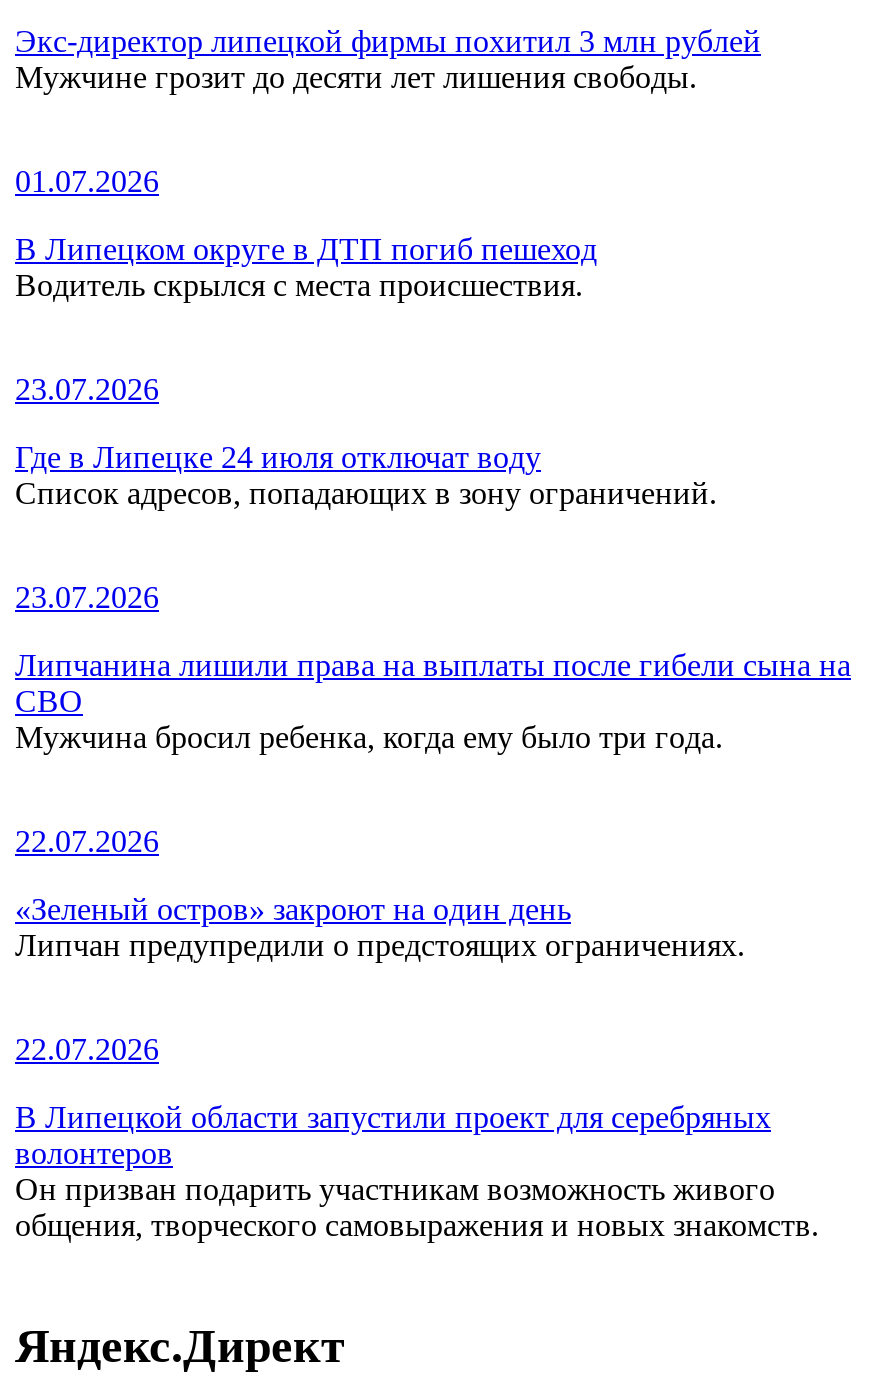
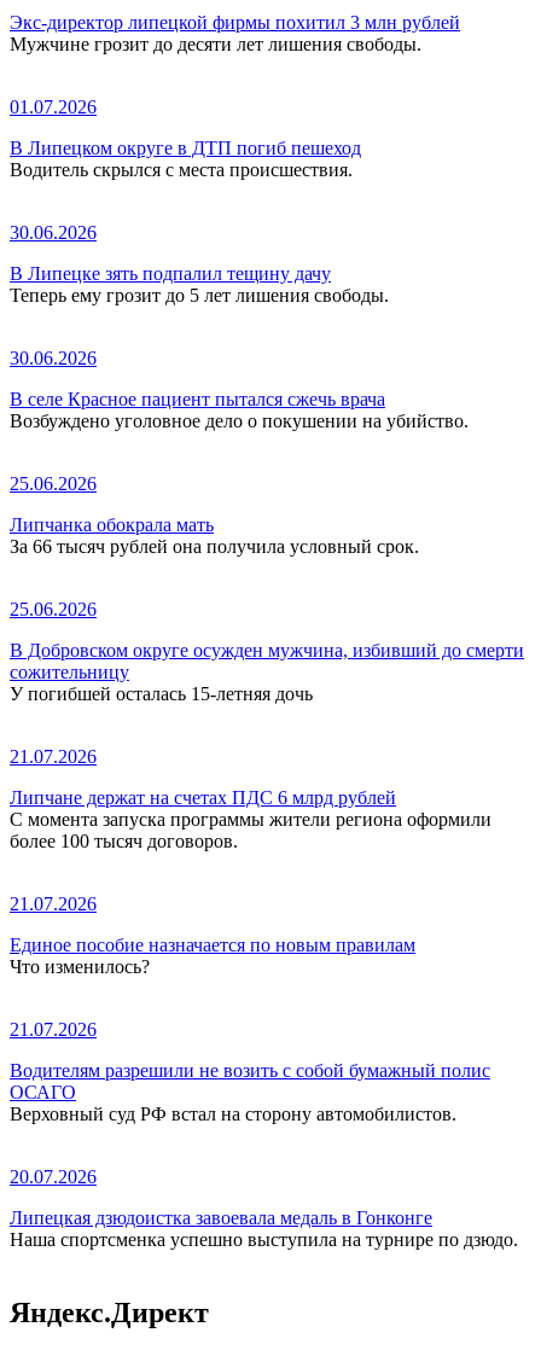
[15,371,851,1241] 23.07.2026 | Где в Липецке 24 июля отключат воду | Список адресов, попадающих в зону ограничений. | 23.07.2026 | Липчанина лишили права на выплаты после гибели сына на | СВО | Мужчина бросил ребенка, когда ему было три года. | 22.07.2026 | «Зеленый остров» закроют на один день | Липчан предупредили о предстоящих ограничениях. | 22.07.2026 | В Липецкой области запустили проект для серебряных | волонтеров | Он призван подарить участникам возможность живого | общения, творческого самовыражения и новых знакомств. -> [10,222,524,1249] 30.06.2026 | В Липецке зять подпалил тещину дачу | Теперь ему грозит до 5 лет лишения свободы. | 30.06.2026 | В селе Красное пациент пытался сжечь врача | Возбуждено уголовное дело о покушении на убийство. | 25.06.2026 | Липчанка обокрала мать | За 66 тысяч рублей она получила условный срок. | 25.06.2026 | В Добровском округе осужден мужчина, избивший до смерти | сожительницу | У погибшей осталась 15-летняя дочь | 21.07.2026 | Липчане держат на счетах ПДС 6 млрд рублей | С момента запуска программы жители региона оформили | более 100 тысяч договоров. | 21.07.2026 | Единое пособие назначается по новым правилам | Что изменилось? | 21.07.2026 | Водителям разрешили не возить с собой бумажный полис | ОСАГО | Верховный суд РФ встал на сторону автомобилистов. | 20.07.2026 | Липецкая дзюдоистка завоевала медаль в Гонконге | Наша спортсменка успешно выступила на турнире по дзюдо.

